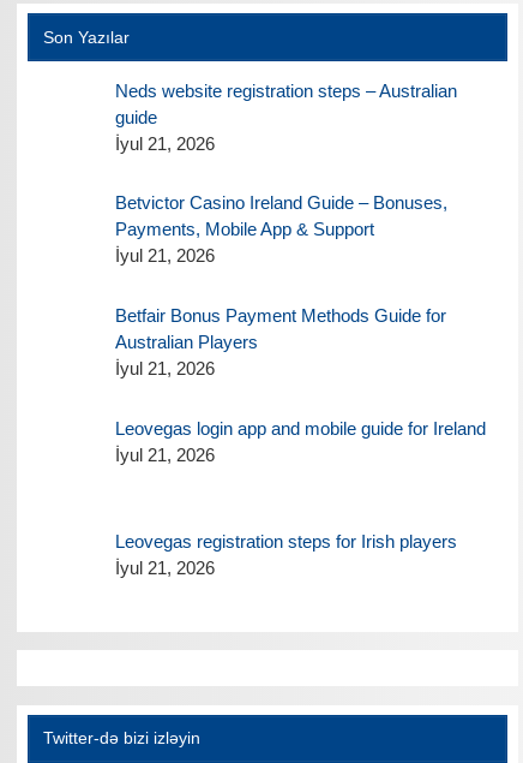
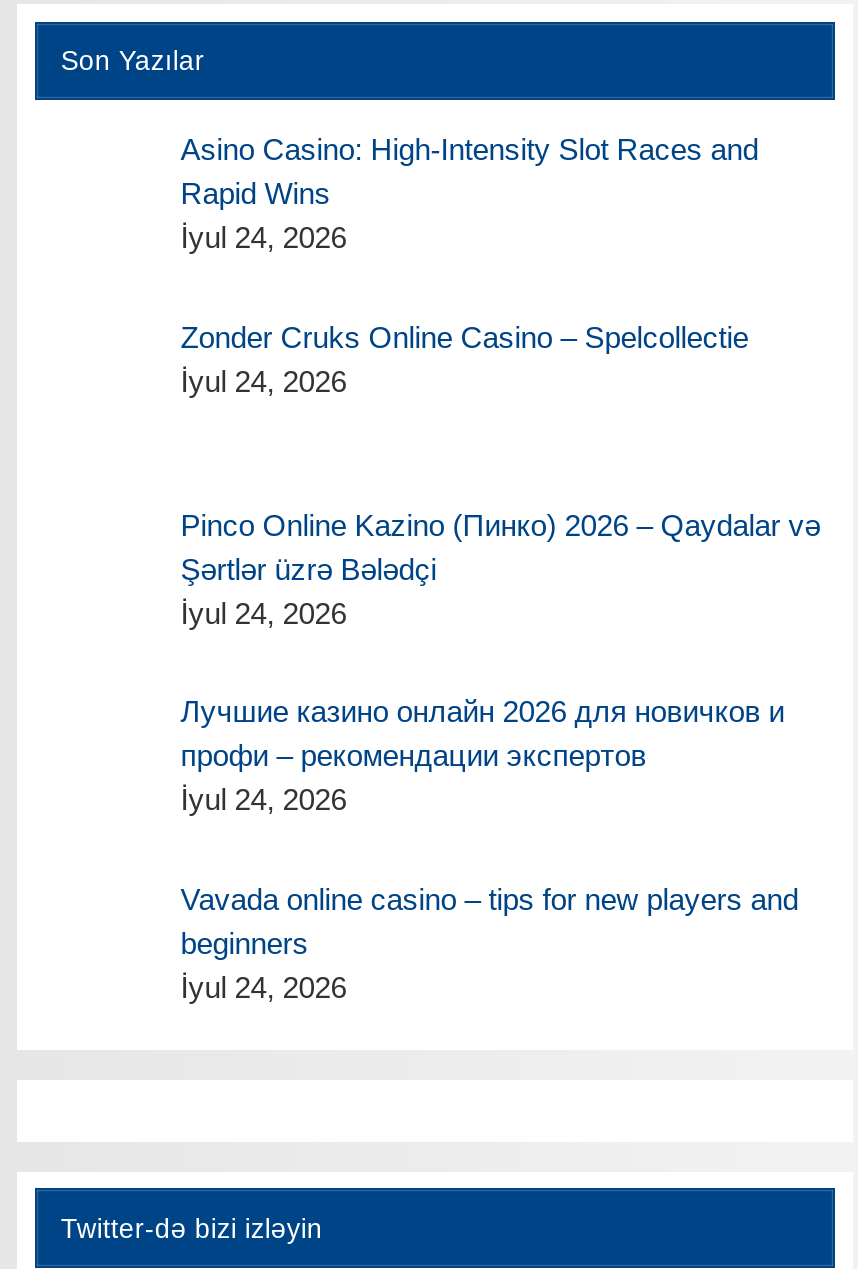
[115,80,457,154] Neds website registration steps – Australian | guide | İyul 21, 2026 -> [181,133,759,255] Asino Casino: High‑Intensity Slot Races and | Rapid Wins | İyul 24, 2026
[115,193,447,266] Betvictor Casino Ireland Guide – Bonuses, | Payments, Mobile App & Support | İyul 21, 2026 -> [181,320,749,398] Zonder Cruks Online Casino – Spelcollectie | İyul 24, 2026
[115,305,446,379] Betfair Bonus Payment Methods Guide for | Australian Players | İyul 21, 2026 -> [181,507,821,629] Pinco Online Kazino (Пинко) 2026 – Qaydalar və | Şərtlər üzrə Bələdçi | İyul 24, 2026
[115,418,486,465] Leovegas login app and mobile guide for Ireland | İyul 21, 2026 -> [181,695,785,817] Лучшие казино онлайн 2026 для новичков и | профи – рекомендации экспертов | İyul 24, 2026
[115,531,457,578] Leovegas registration steps for Irish players | İyul 21, 2026 -> [181,882,799,1004] Vavada online casino – tips for new players and | beginners | İyul 24, 2026

